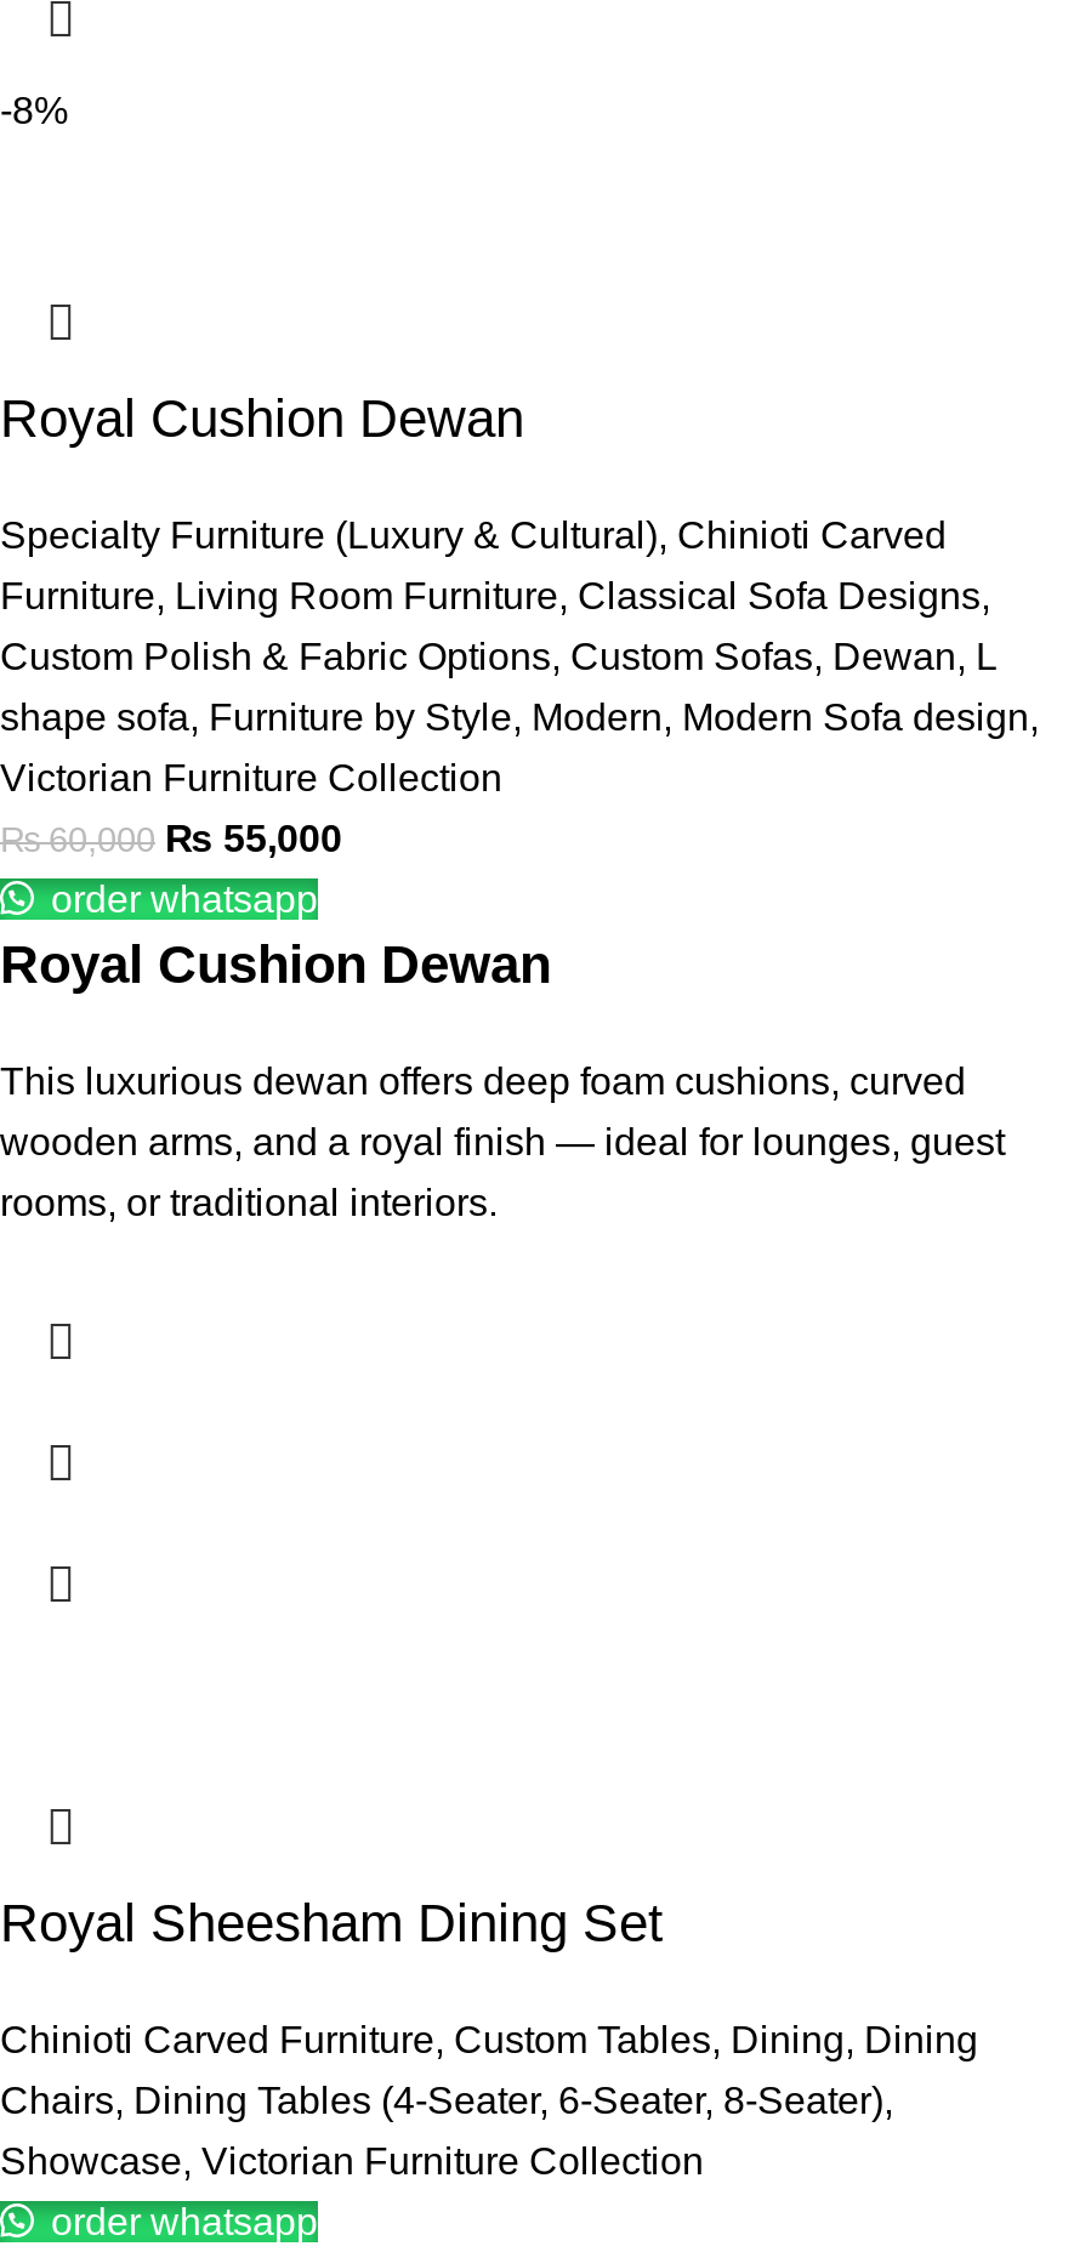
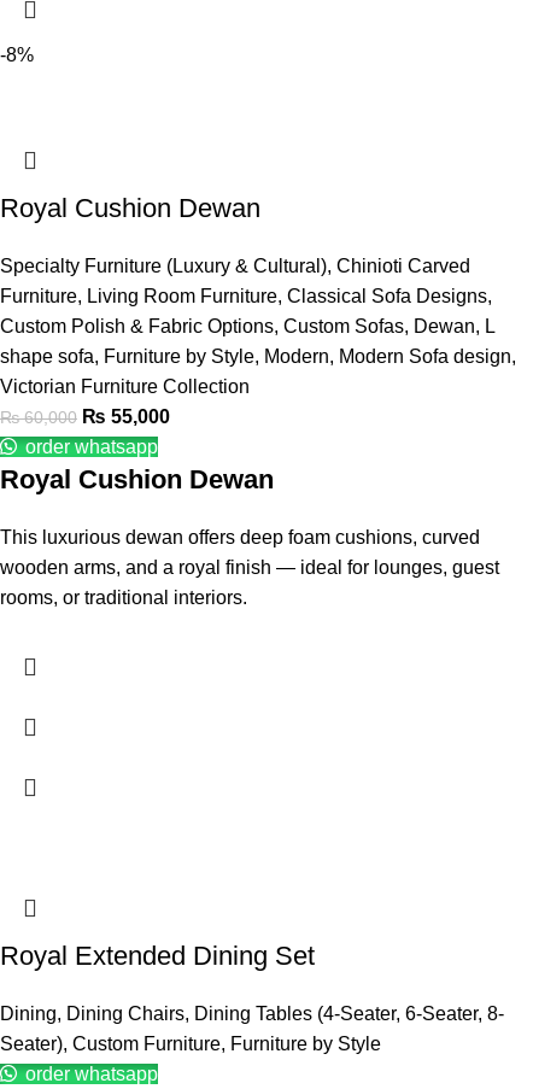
[0,1892,978,2181] Royal Sheesham Dining Set | Chinioti Carved Furniture, Custom Tables, Dining, Dining | Chairs, Dining Tables (4-Seater, 6-Seater, 8-Seater), | Showcase, Victorian Furniture Collection -> [0,940,504,1054] Royal Extended Dining Set | Dining, Dining Chairs, Dining Tables (4-Seater, 6-Seater, 8- | Seater), Custom Furniture, Furniture by Style

